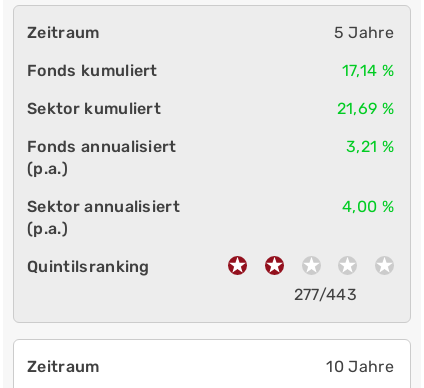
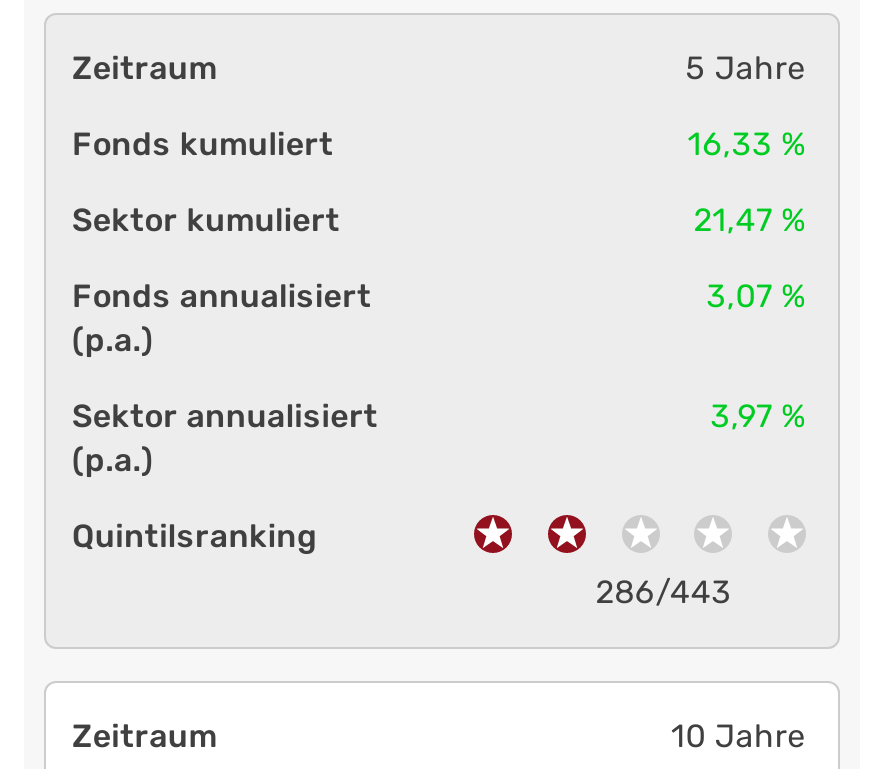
[342,61,394,80] 17,14 % -> [688,124,806,162] 16,33 %
[337,99,394,118] 21,69 % -> [694,200,806,238] 21,47 %
[346,137,394,156] 3,21 % -> [706,276,806,314] 3,07 %
[342,197,394,216] 4,00 % -> [710,396,806,434] 3,97 %
[294,285,357,304] 277/443 -> [596,572,732,610] 286/443

